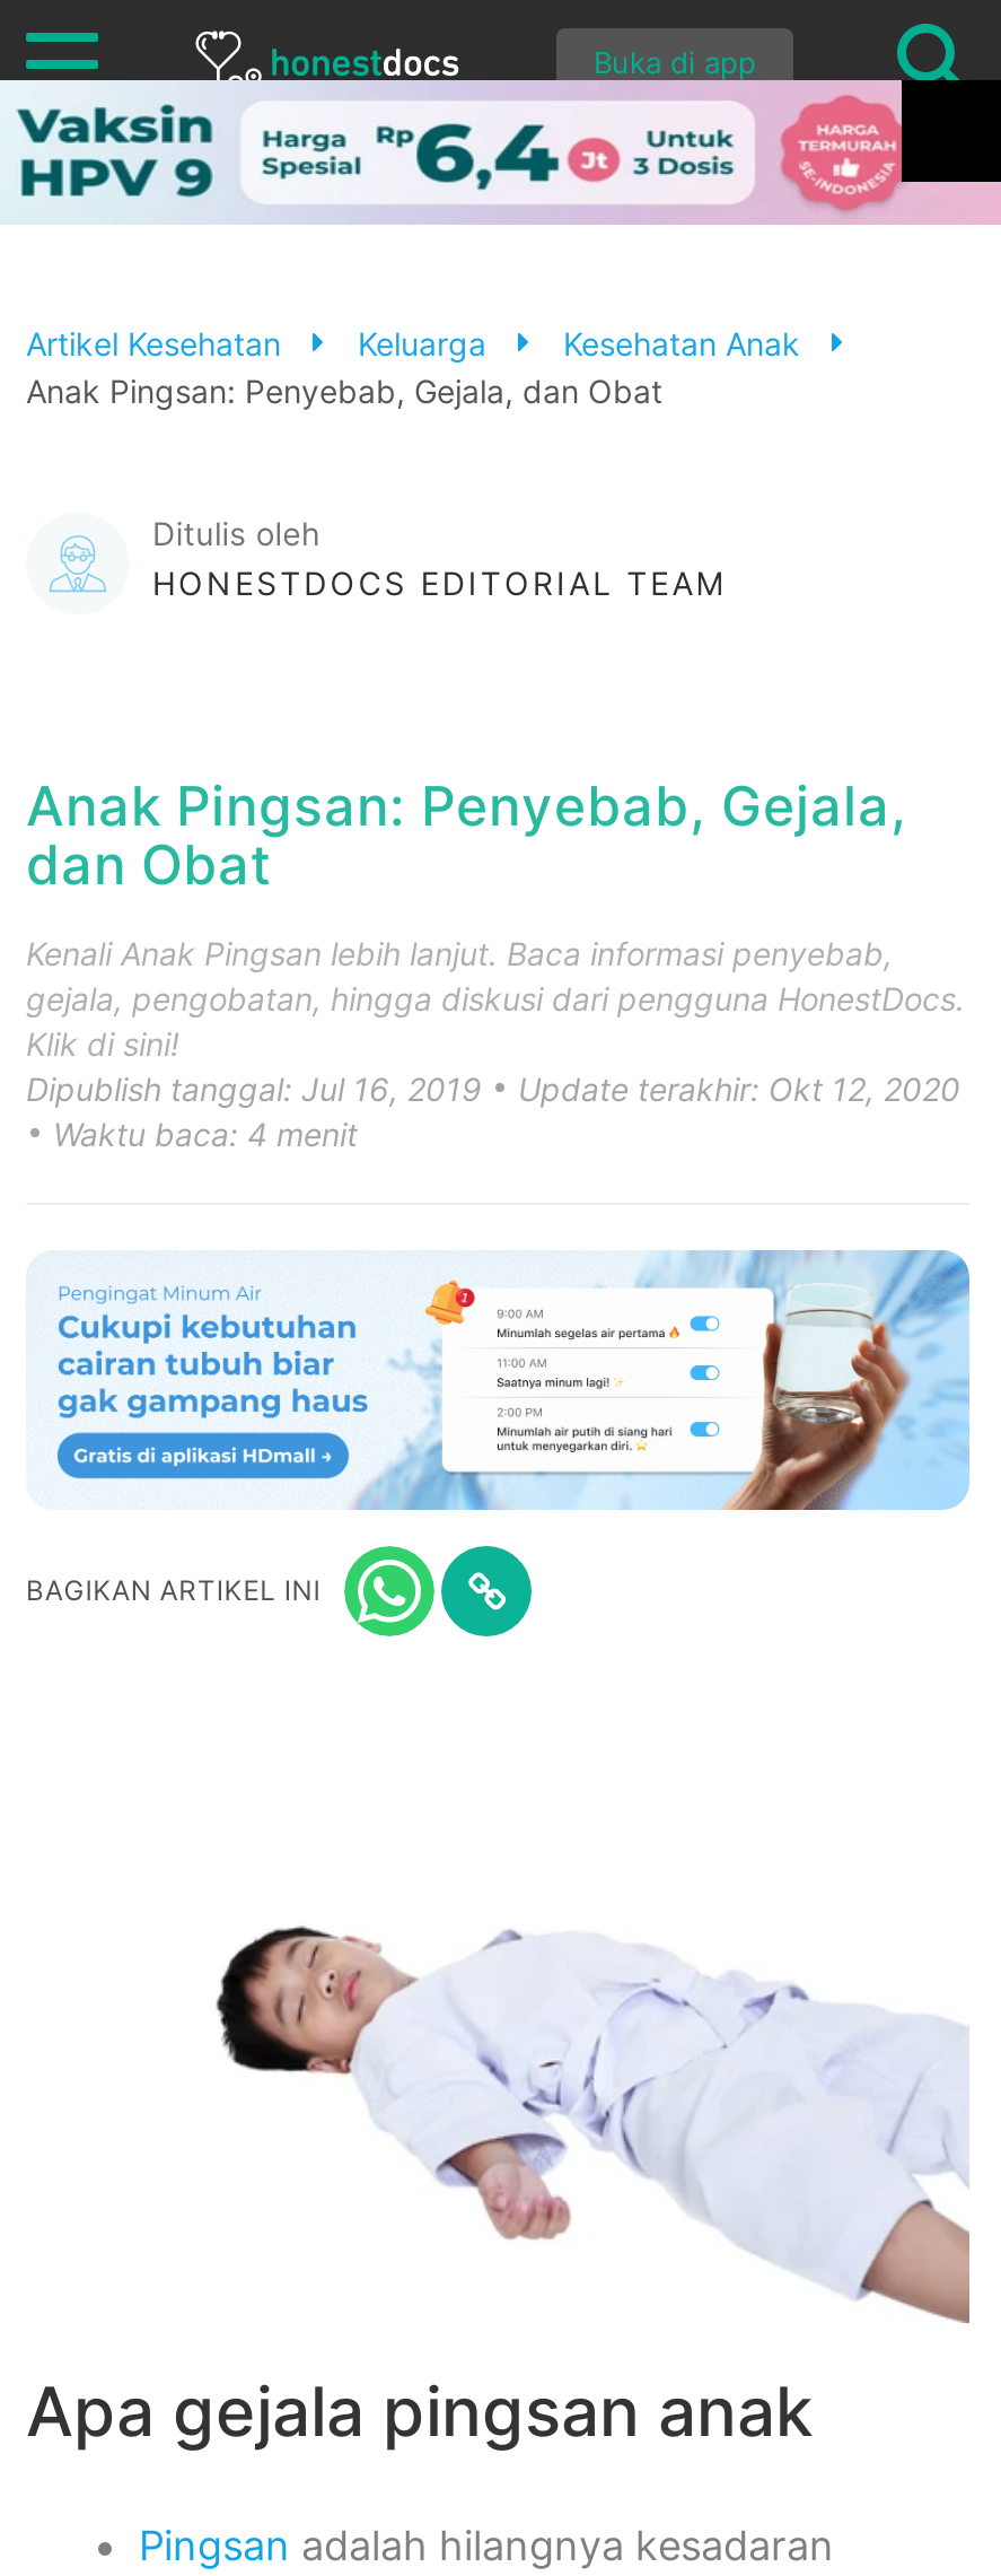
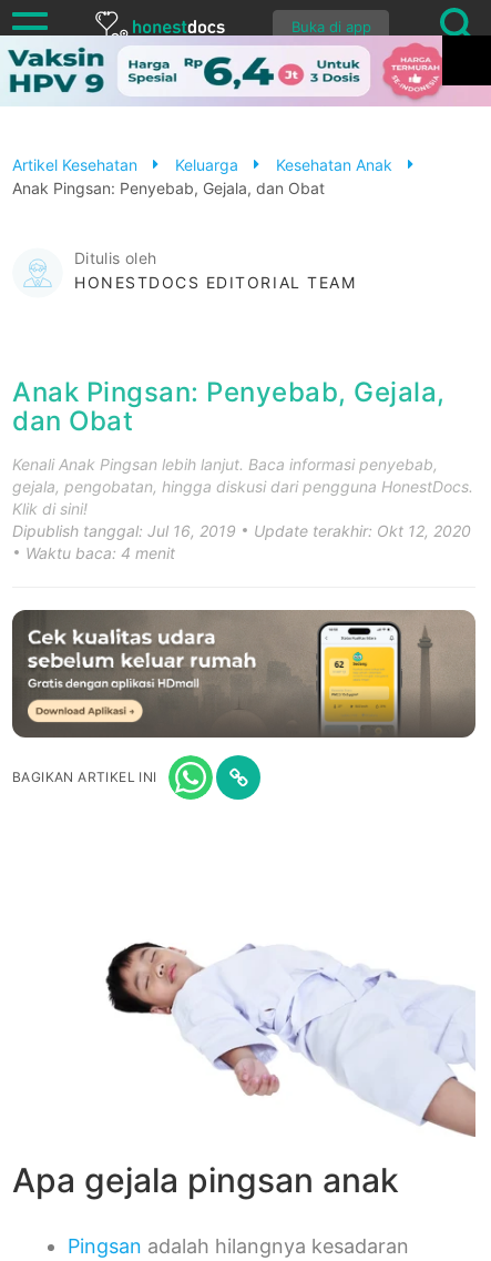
[26,1250,969,1512] [image] -> [11,609,477,739] [image]

